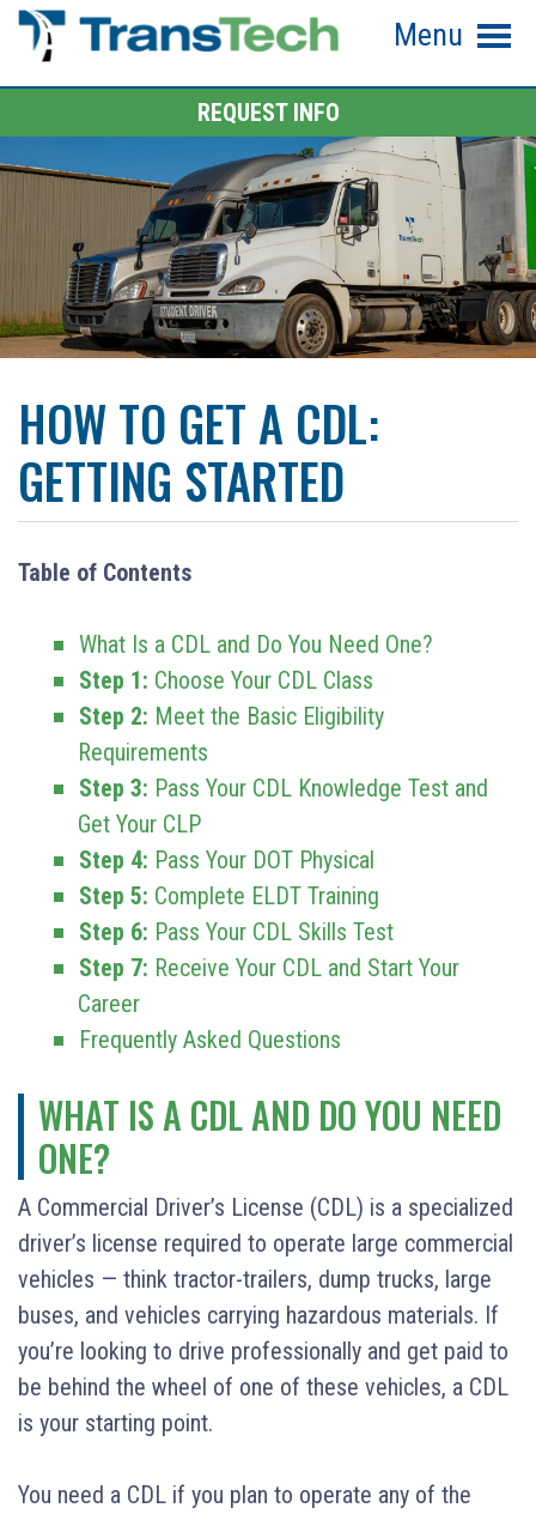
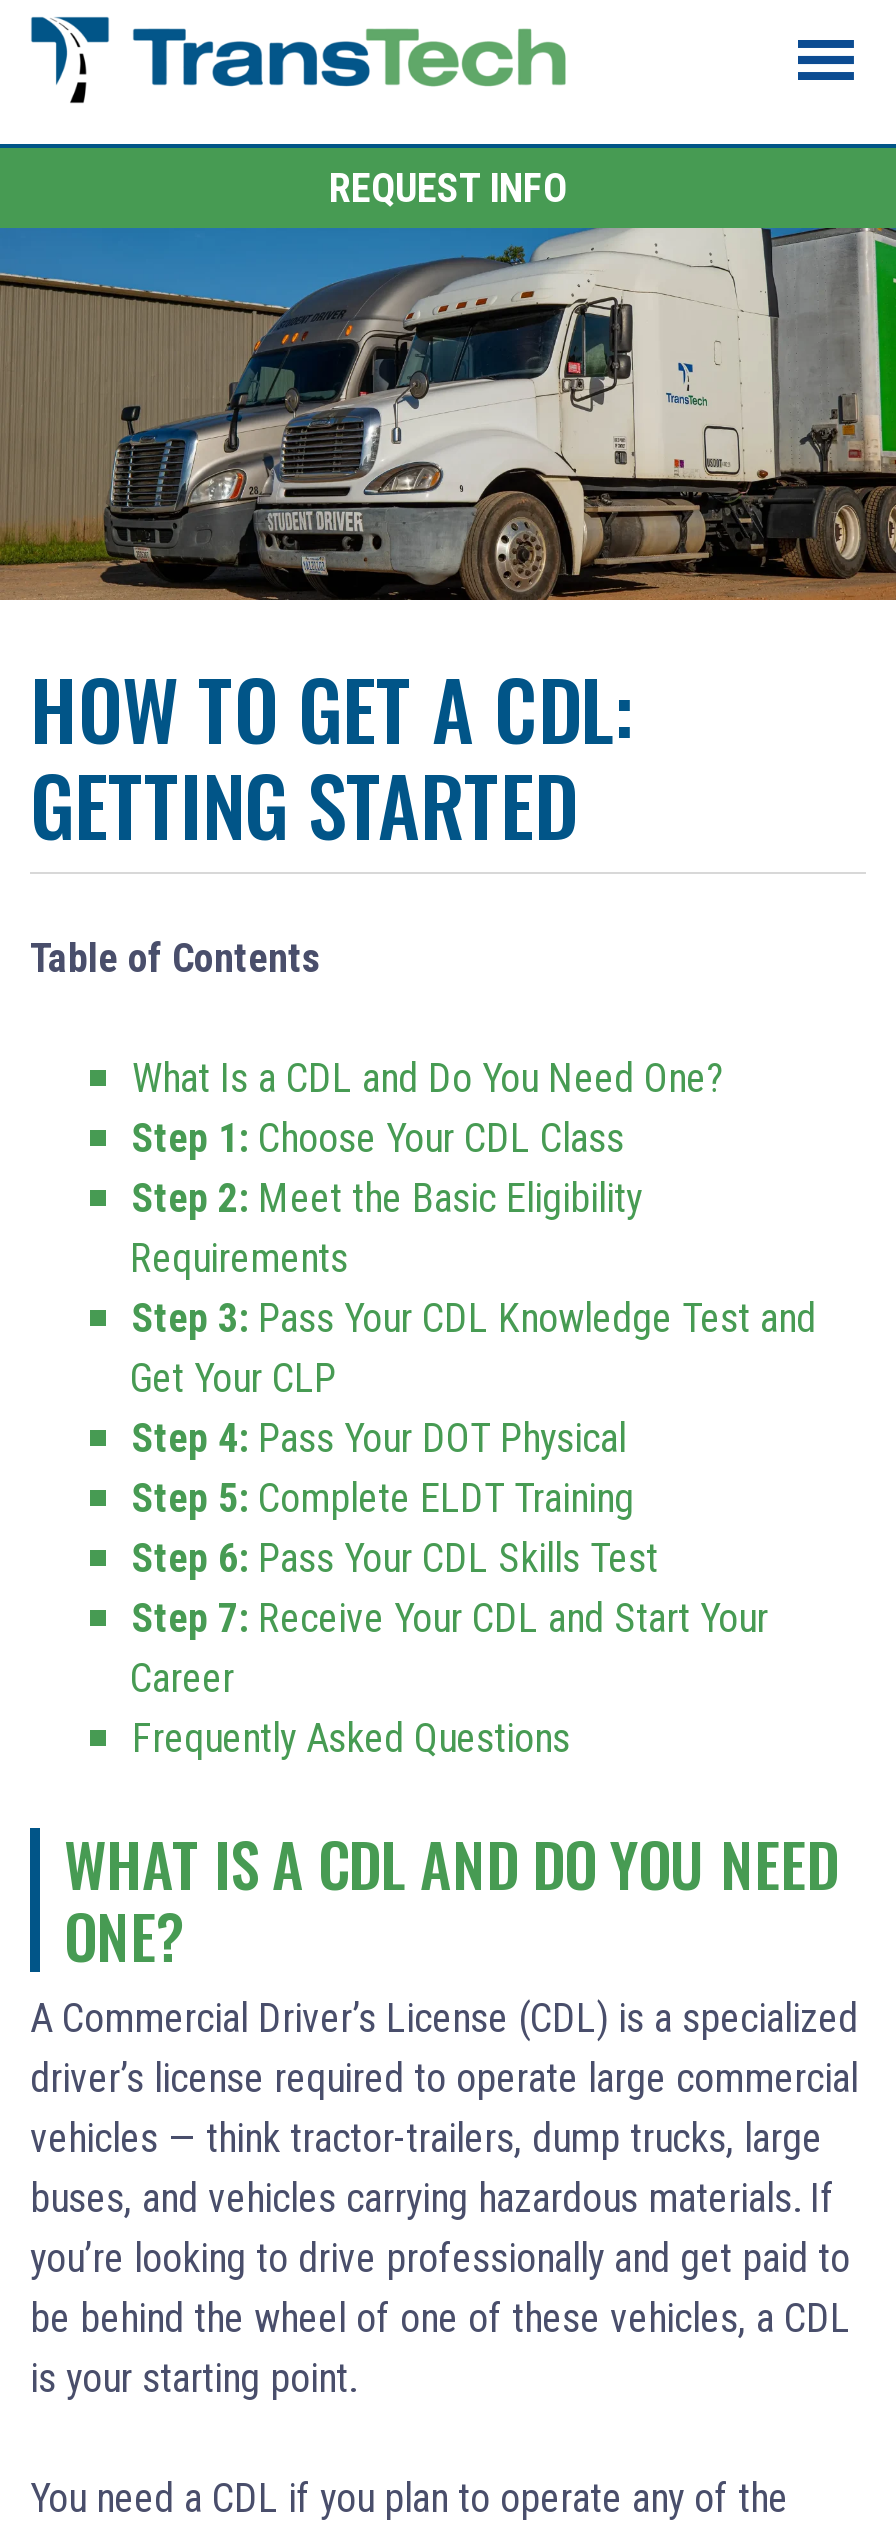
[394,17,470,53] Menu -> none

